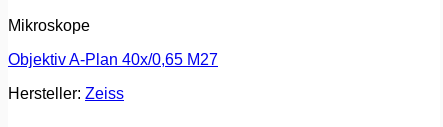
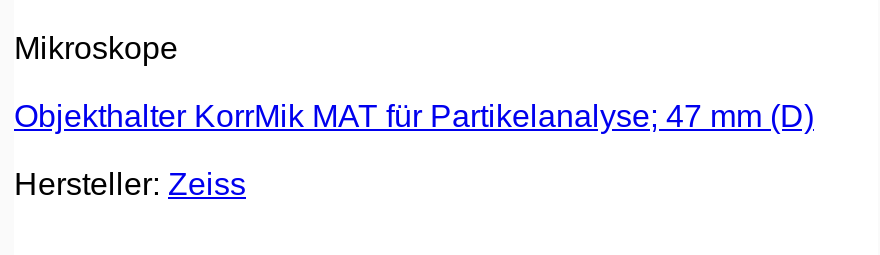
[8,51,218,68] Objektiv A-Plan 40x/0,65 M27 -> [14,99,814,133] Objekthalter KorrMik MAT für Partikelanalyse; 47 mm (D)

